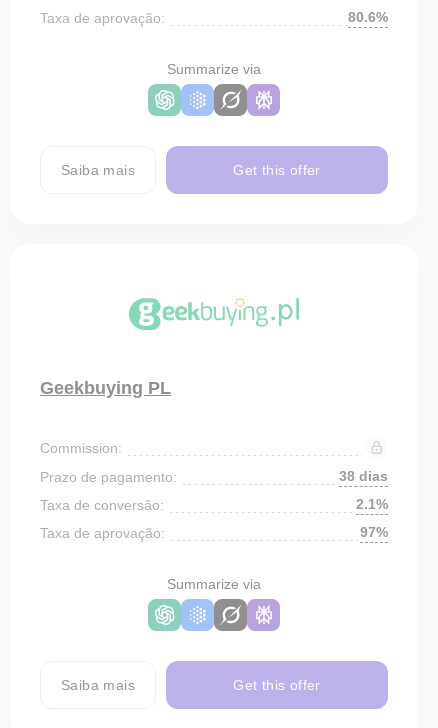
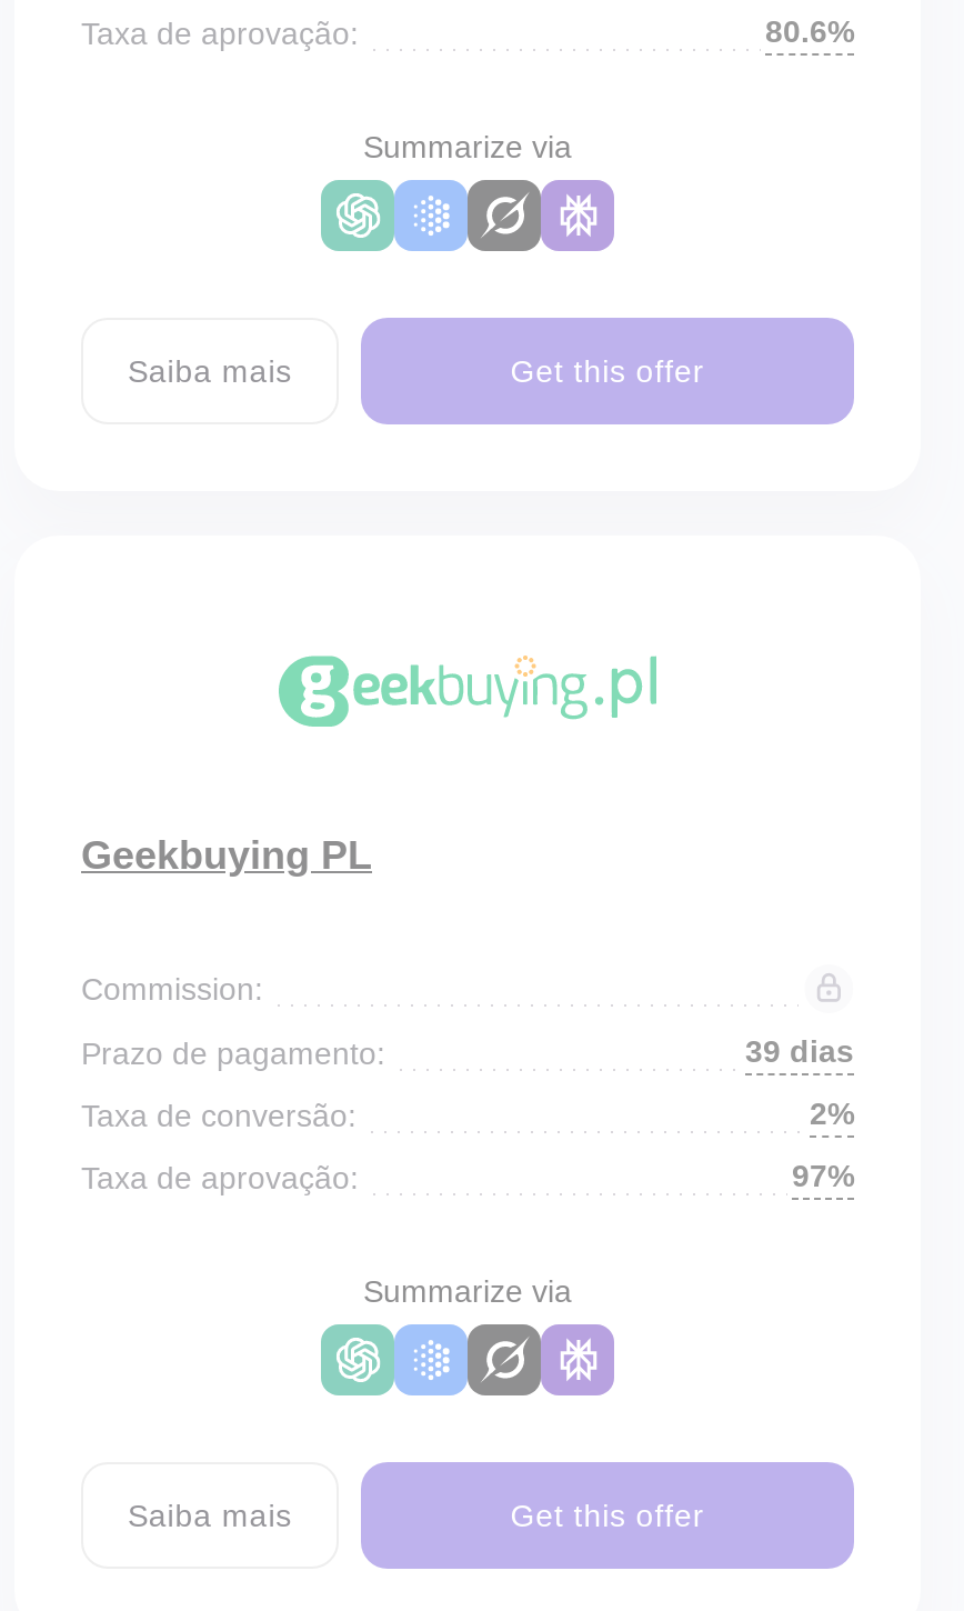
[339,468,388,484] 38 dias -> [745,1033,854,1069] 39 dias
[356,496,388,512] 2.1% -> [810,1095,854,1131] 2%

